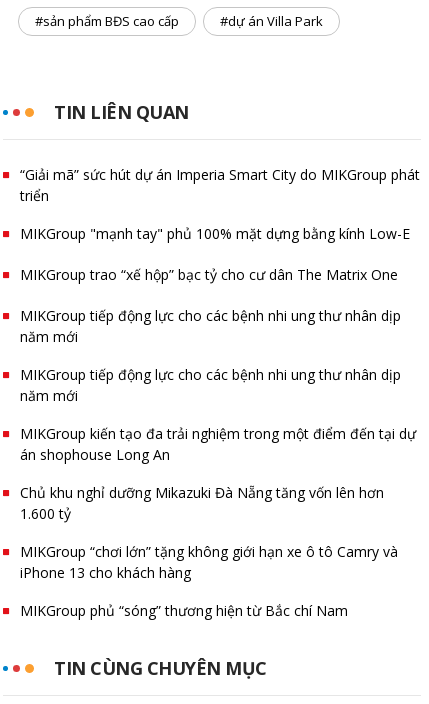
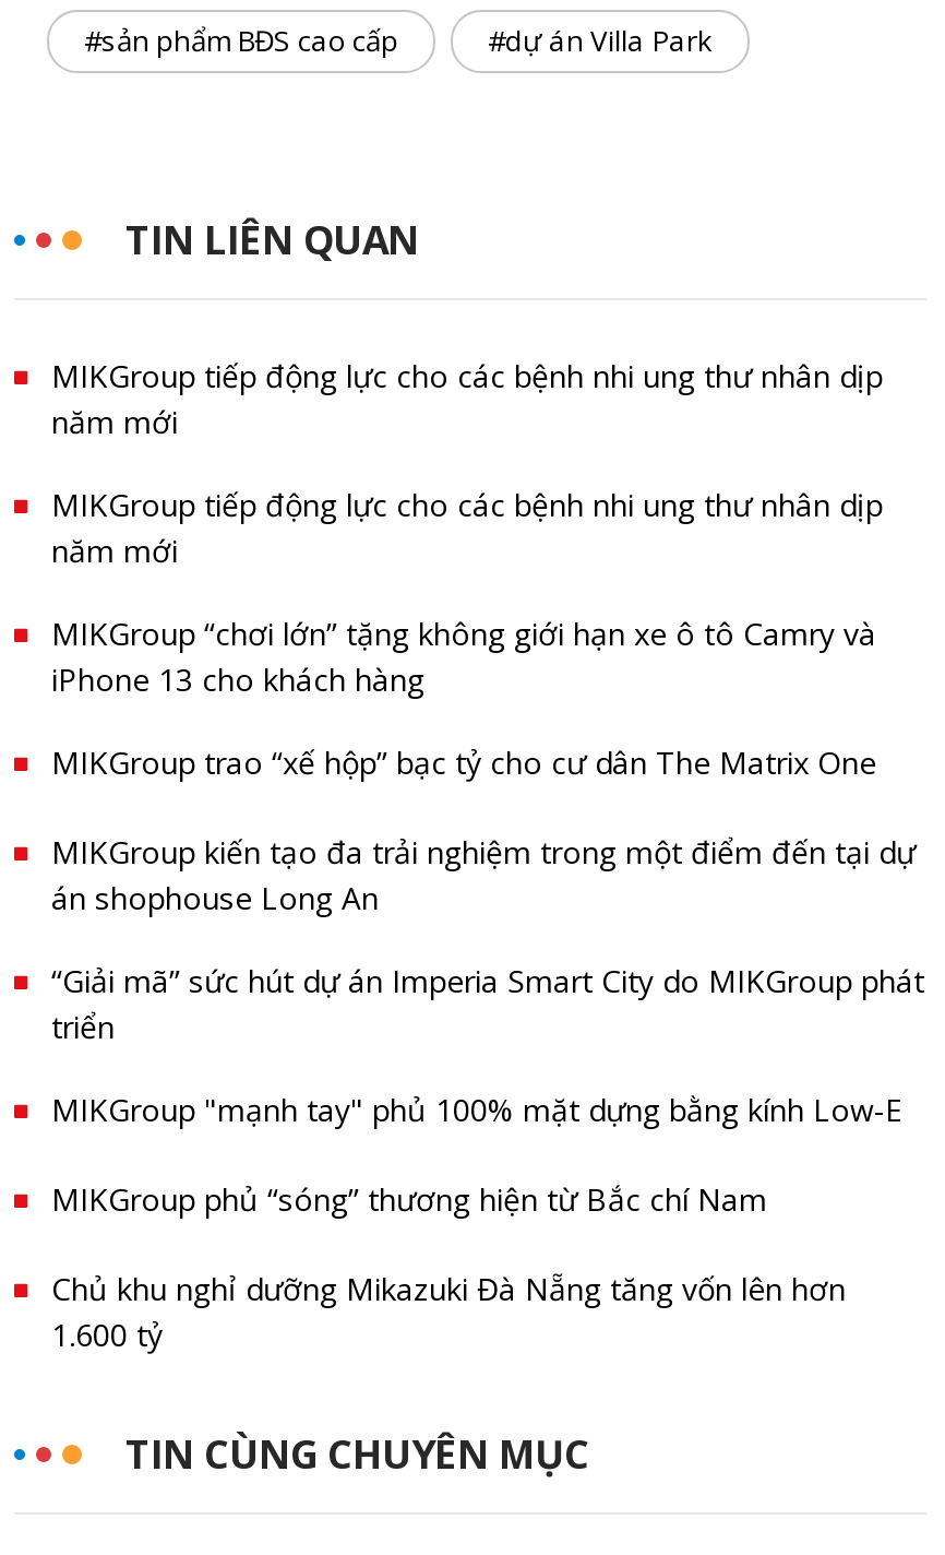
moved [20,164,420,242] -> [51,959,924,1129]: “Giải mã” sức hút dự án Imperia Smart City do MIKGroup phát | triển | MIKGroup "mạnh tay" phủ 100% mặt dựng bằng kính Low-E
moved [20,264,398,283] -> [51,740,876,782]: MIKGroup trao “xế hộp” bạc tỷ cho cư dân The Matrix One
moved [20,305,401,404] -> [51,354,883,570]: MIKGroup tiếp động lực cho các bệnh nhi ung thư nhân dịp | năm mới | MIKGroup tiếp động lực cho các bệnh nhi ung thư nhân dịp | năm mới
moved [20,423,416,463] -> [51,830,916,917]: MIKGroup kiến tạo đa trải nghiệm trong một điểm đến tại dự | án shophouse Long An
moved [20,482,384,522] -> [51,1267,846,1354]: Chủ khu nghỉ dưỡng Mikazuki Đà Nẵng tăng vốn lên hơn | 1.600 tỷ
moved [20,541,398,581] -> [51,612,876,699]: MIKGroup “chơi lớn” tặng không giới hạn xe ô tô Camry và | iPhone 13 cho khách hàng
moved [20,600,348,619] -> [51,1177,767,1219]: MIKGroup phủ “sóng” thương hiện từ Bắc chí Nam

